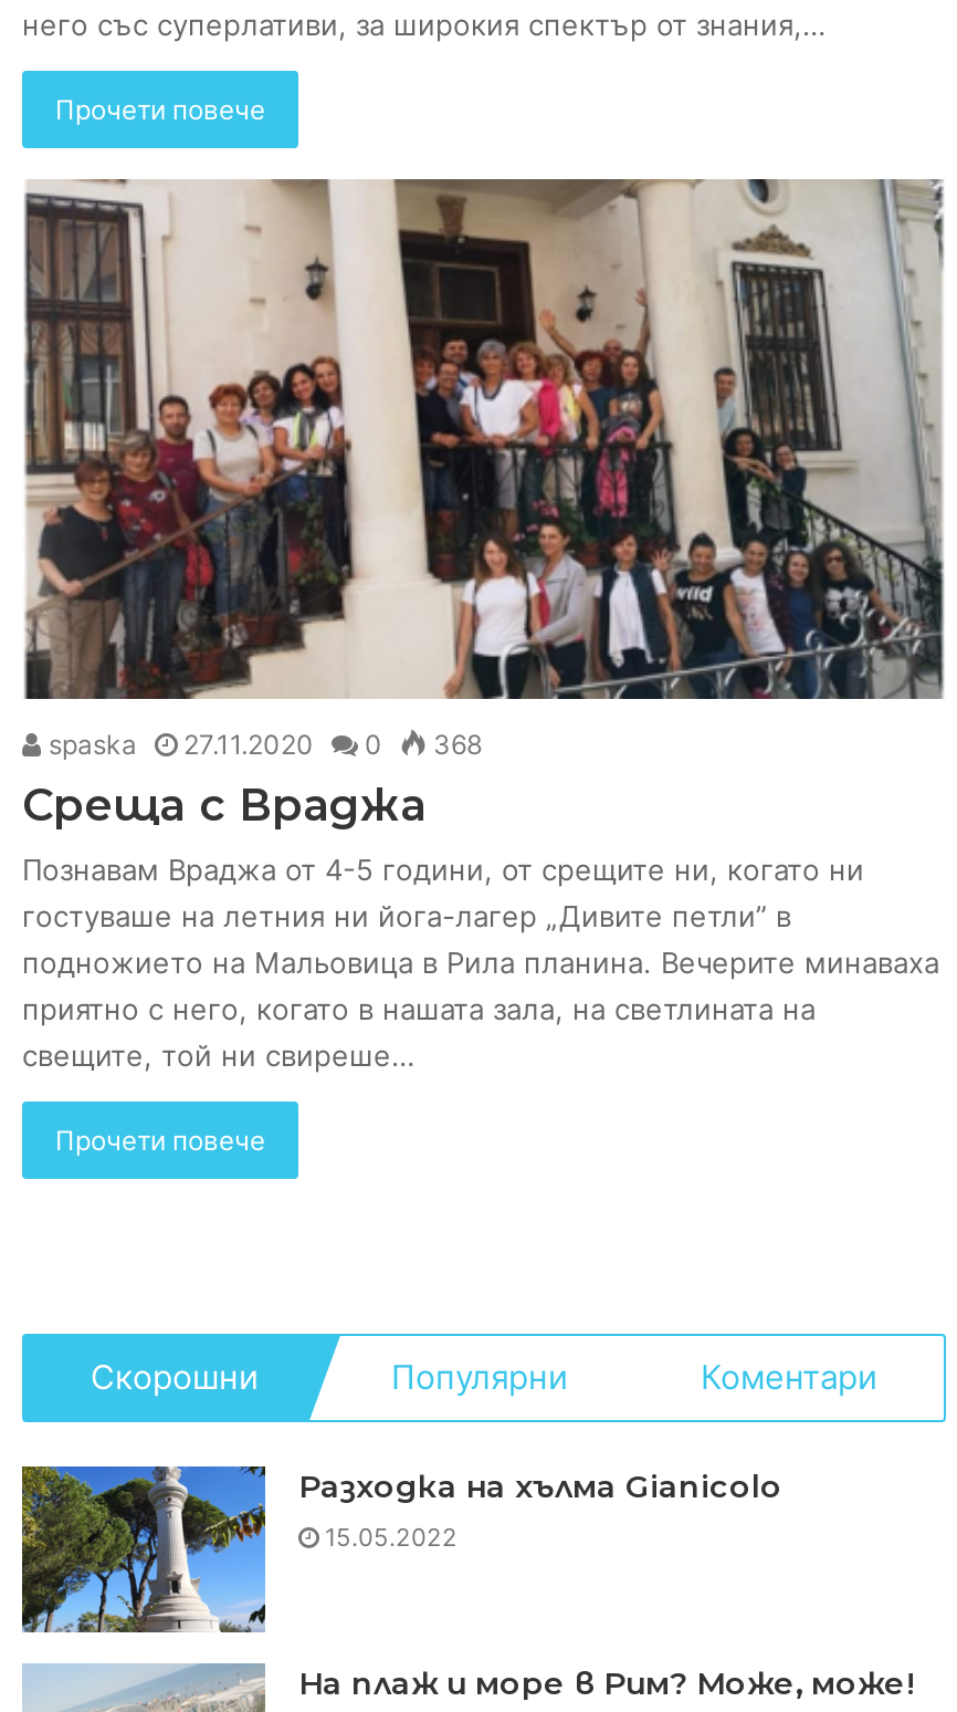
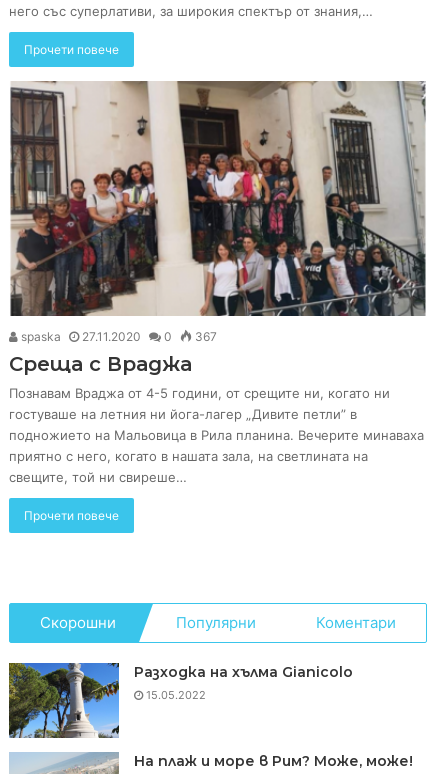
[42,729,482,762] spaska 27.11.2020 0 368 -> [18,329,217,344] spaska 27.11.2020 0 367

